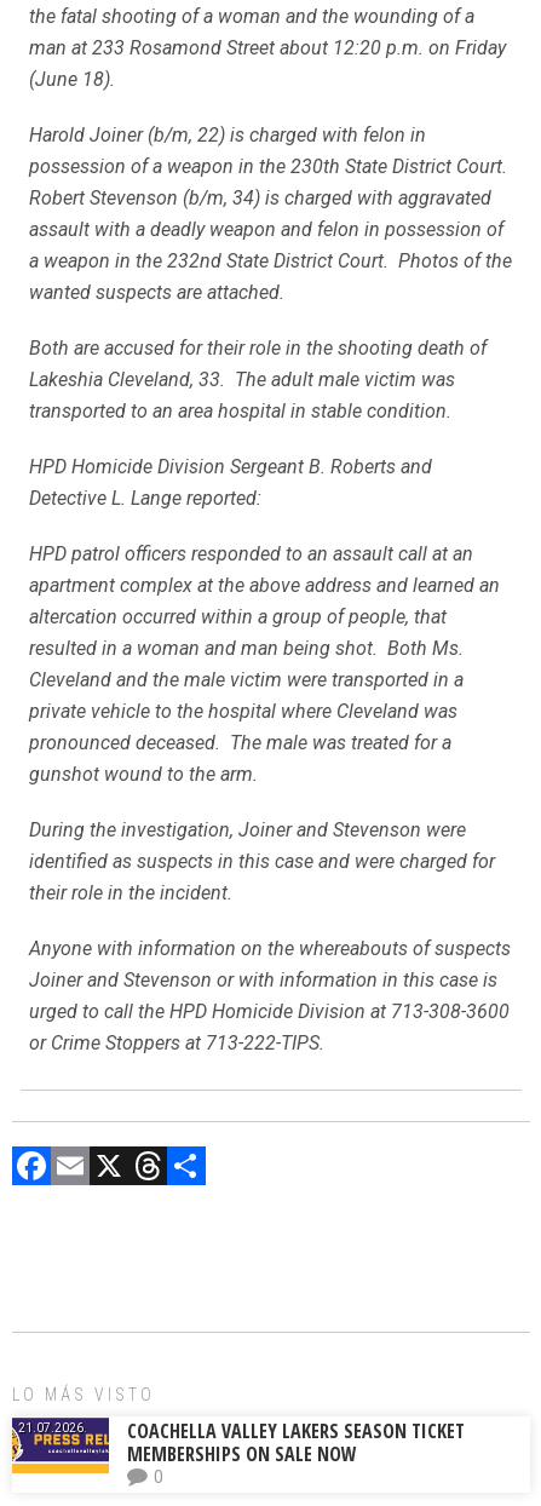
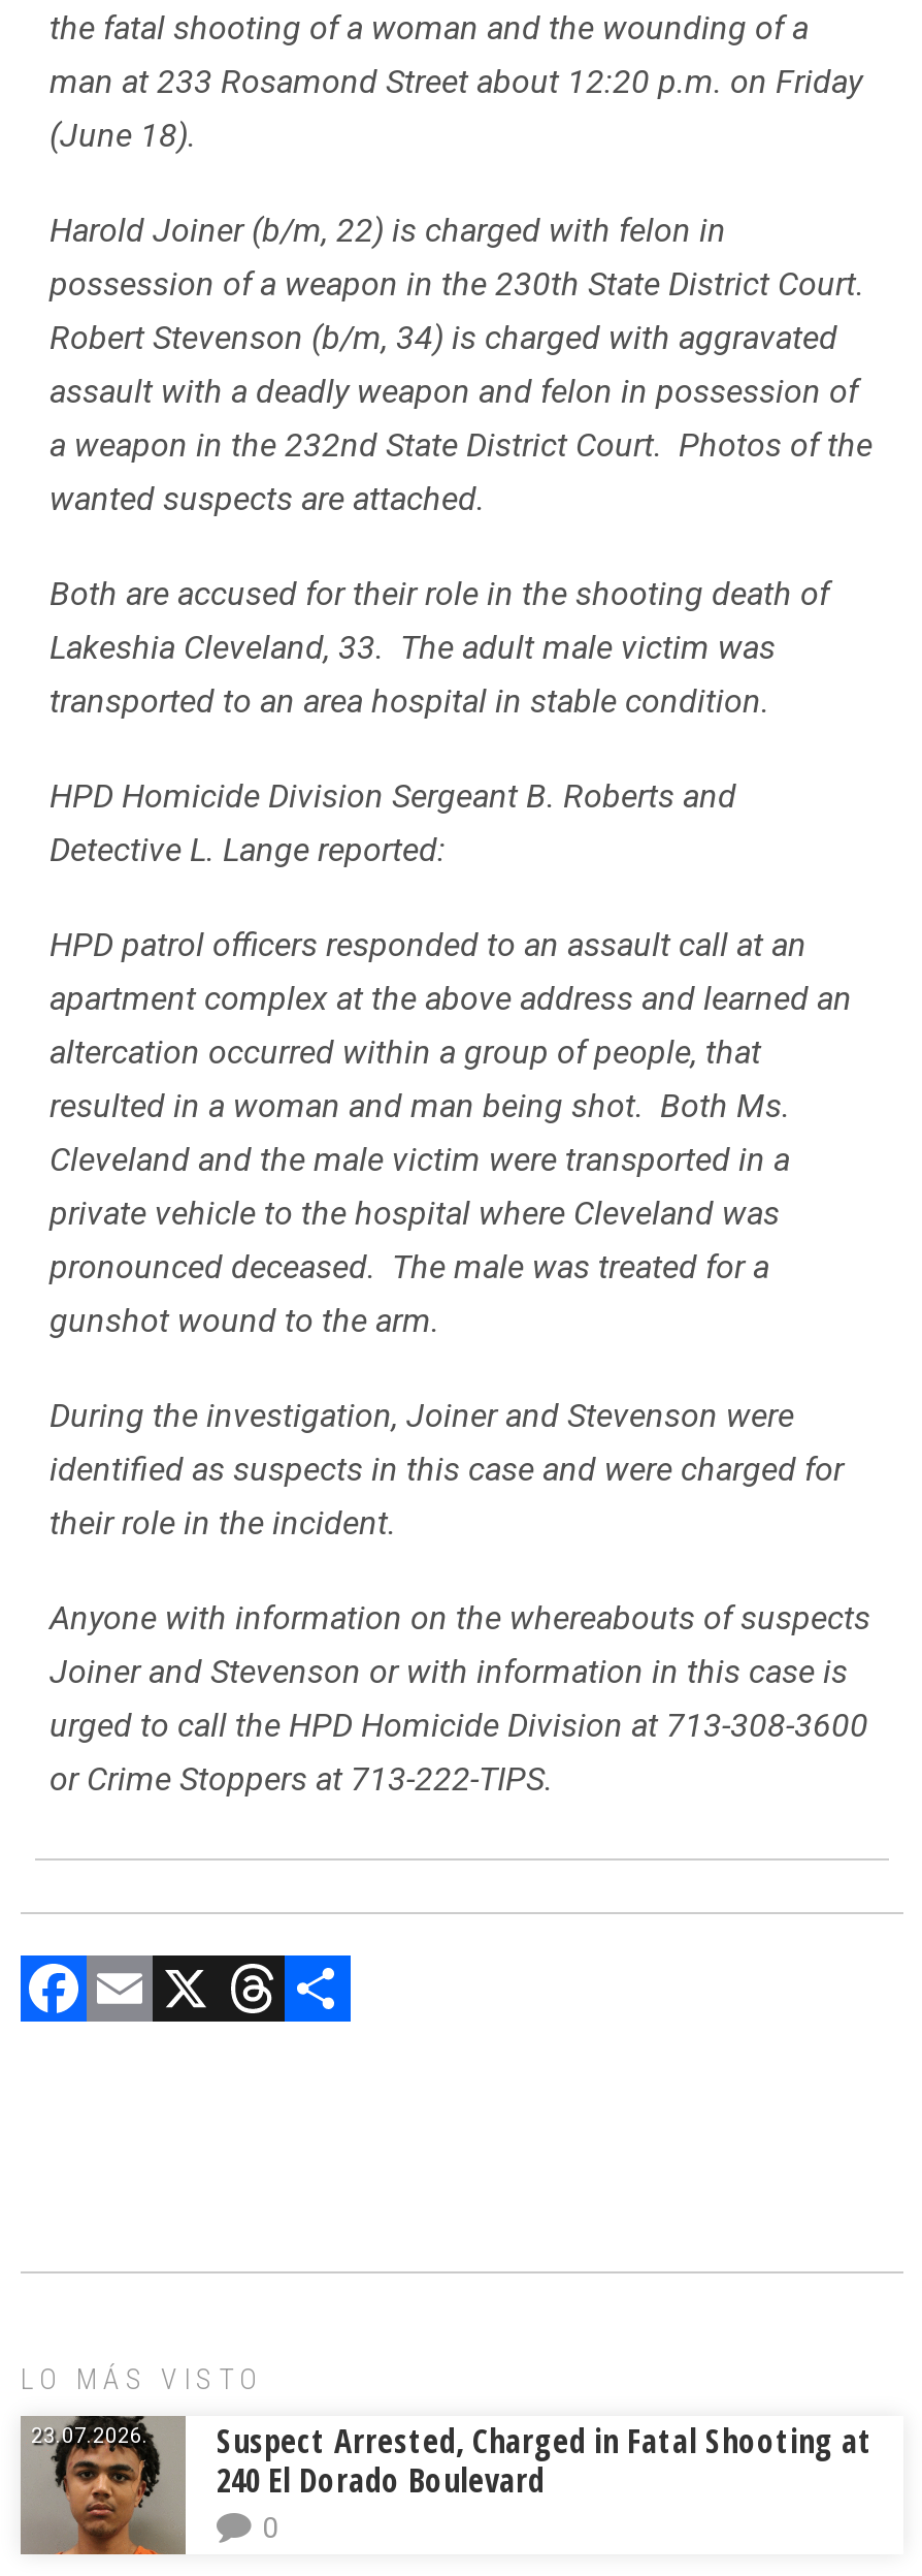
[11,1416,465,1493] [image] | 21.07.2026. | COACHELLA VALLEY LAKERS SEASON TICKET | MEMBERSHIPS ON SALE NOW -> [19,2416,872,2556] [image] | 23.07.2026. | Suspect Arrested, Charged in Fatal Shooting at | 240 El Dorado Boulevard

